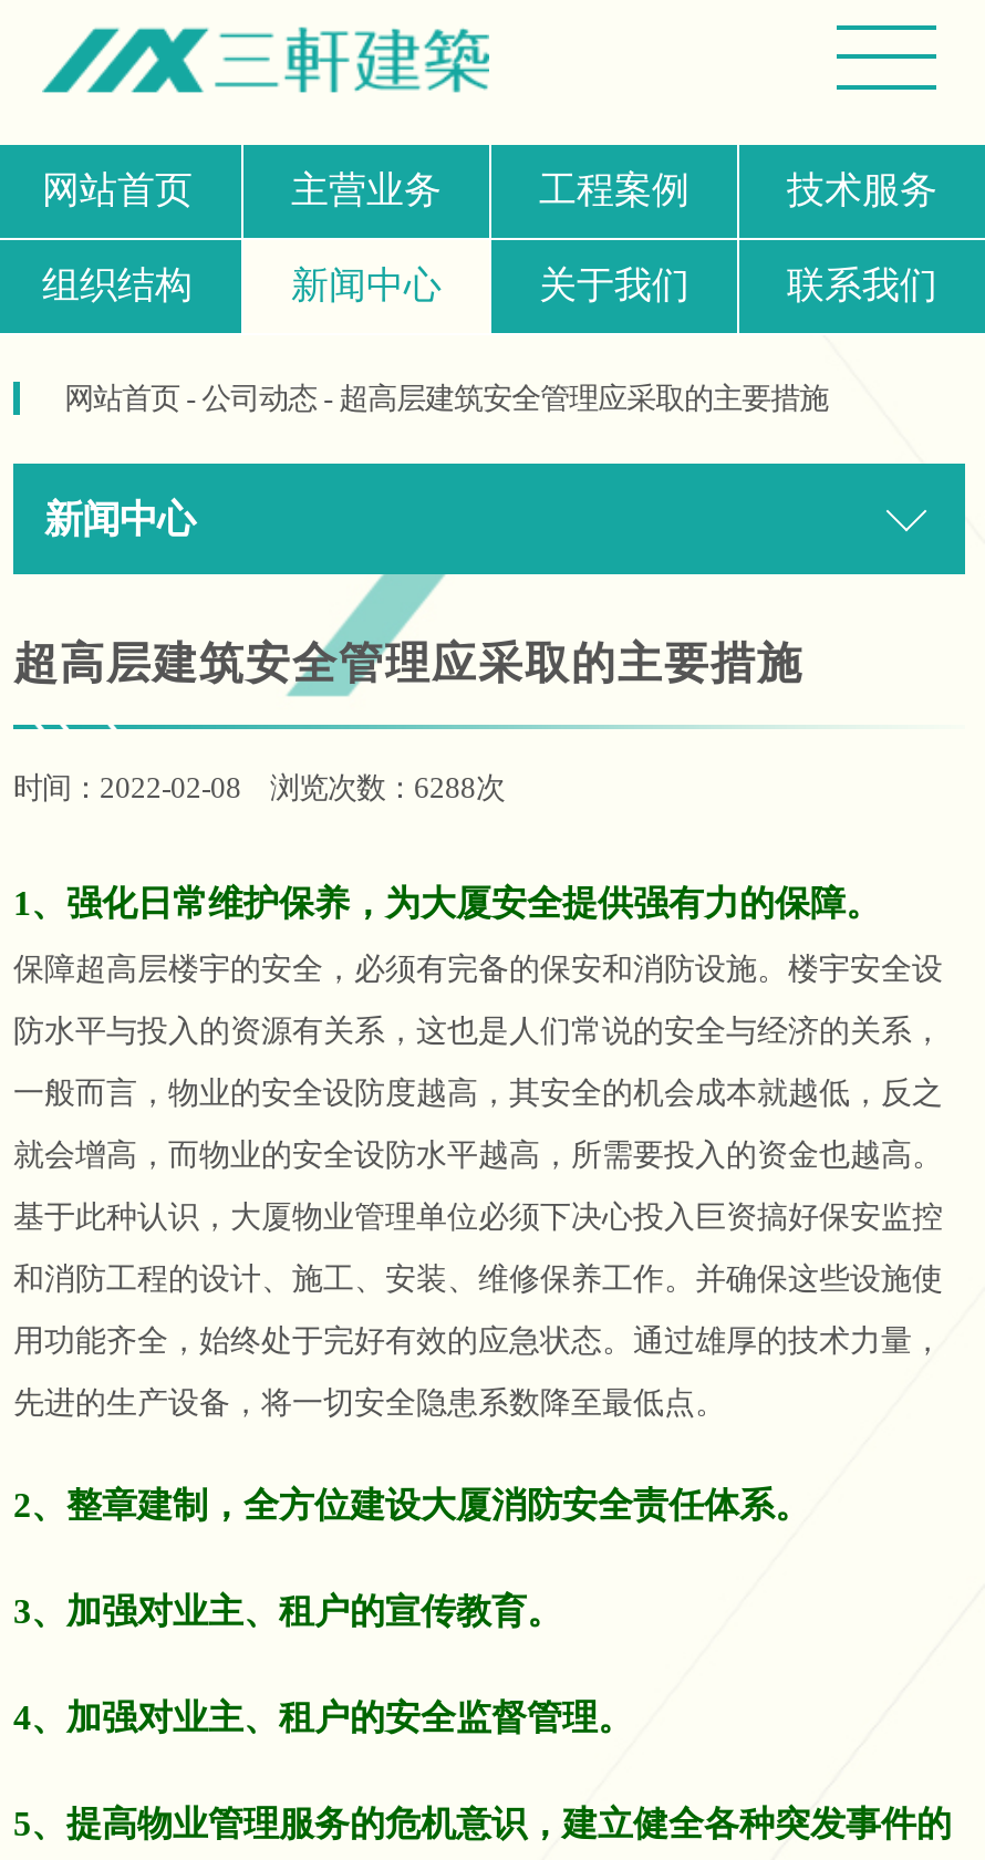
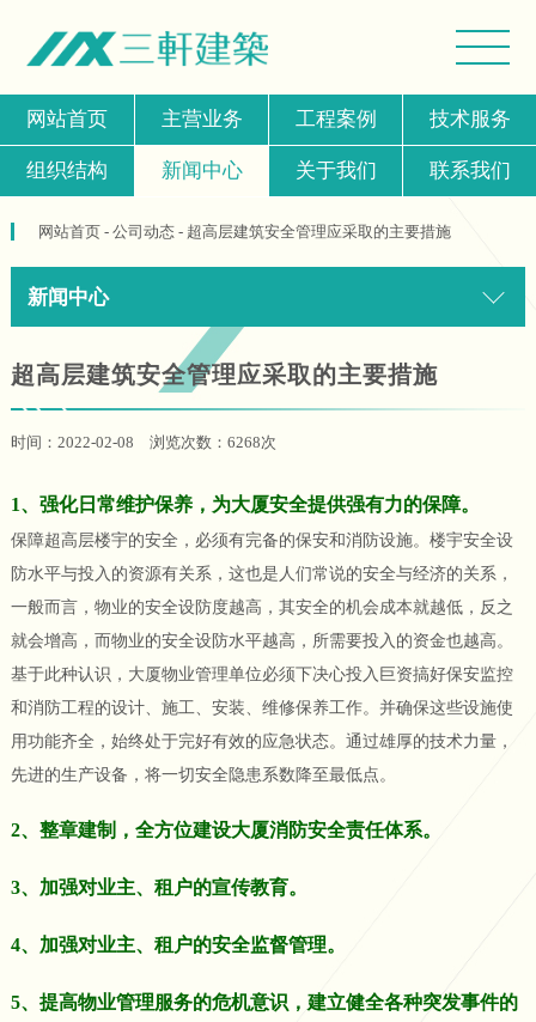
[13,770,505,804] 时间：2022-02-08 浏览次数：6288次 -> [11,433,276,451] 时间：2022-02-08 浏览次数：6268次

